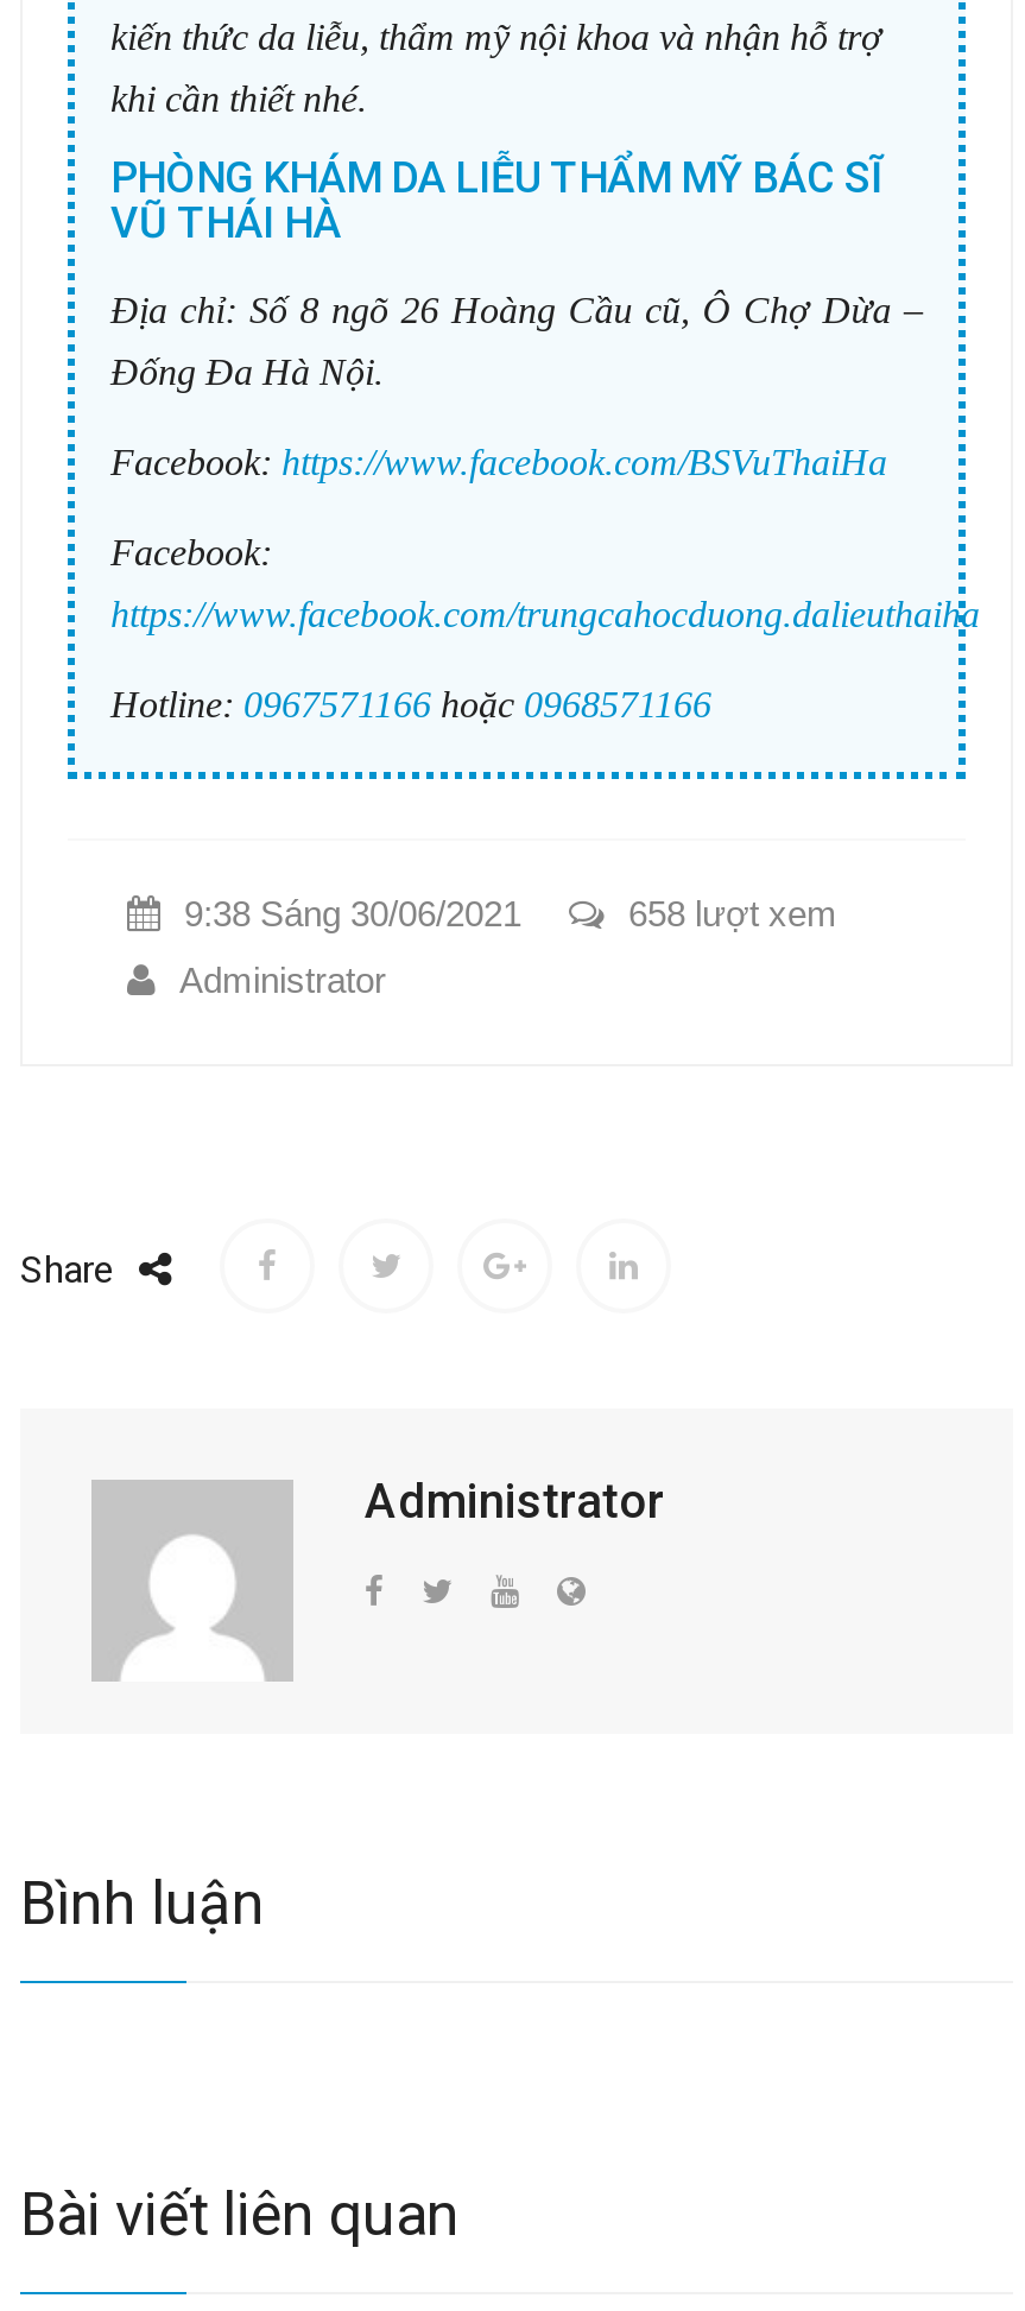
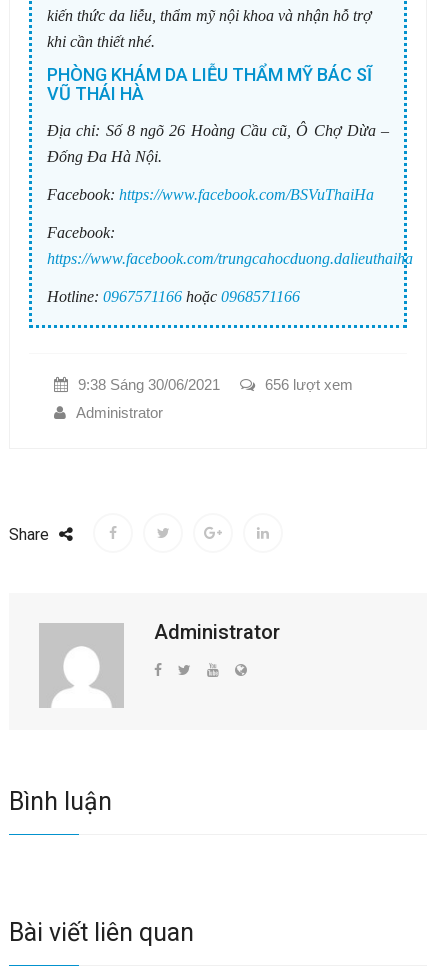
[628,893,837,934] 658 lượt xem -> [265,376,353,393] 656 lượt xem

